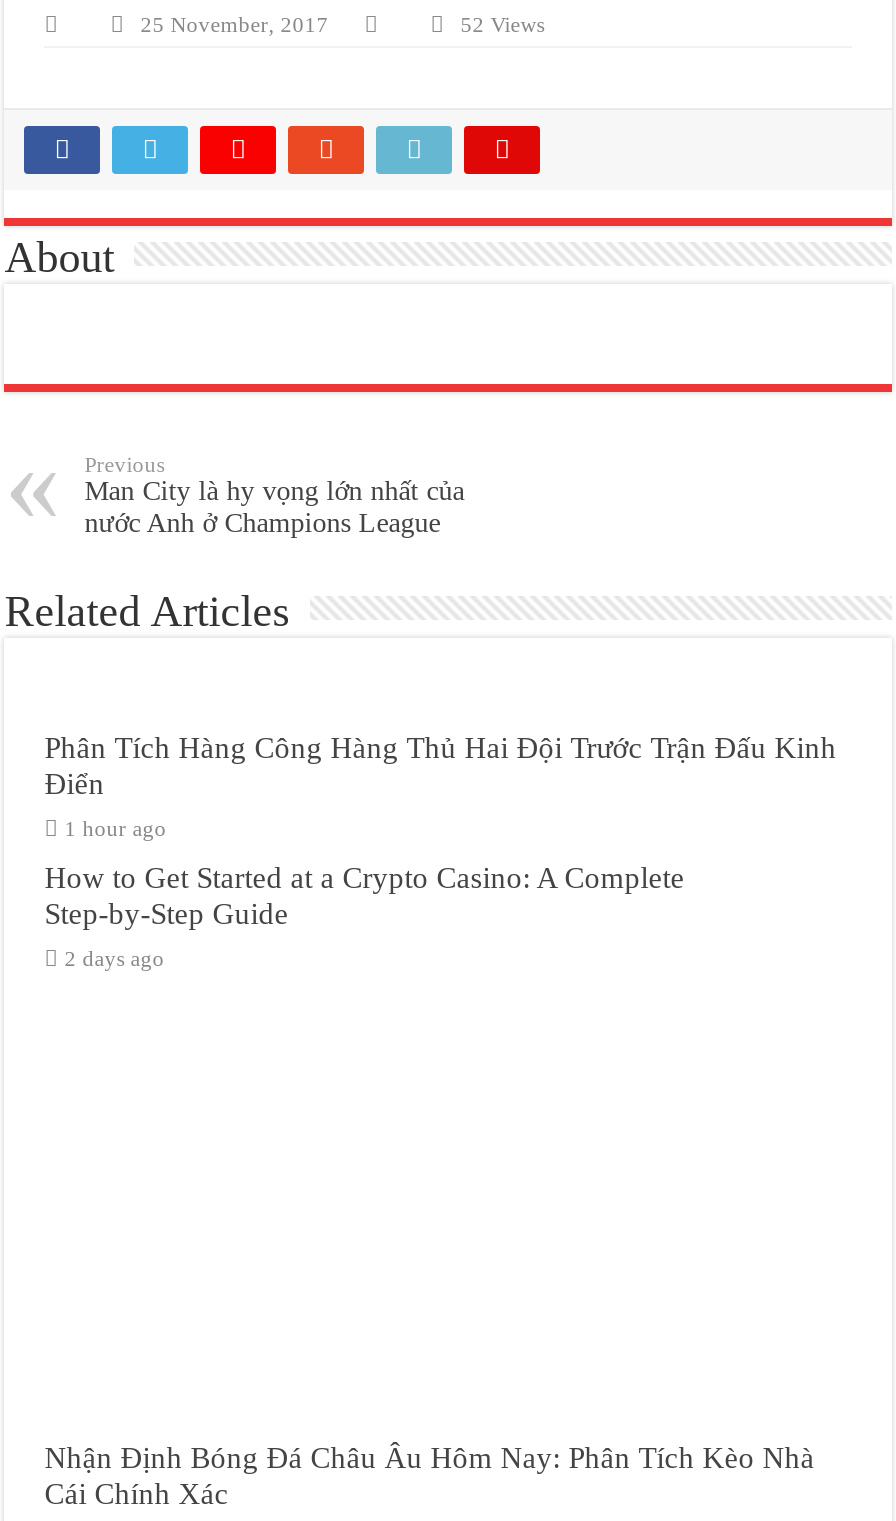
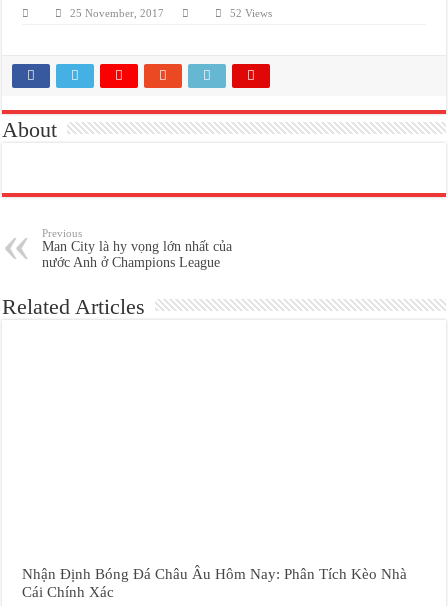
[44,731,836,971] Phân Tích Hàng Công Hàng Thủ Hai Đội Trước Trận Đấu Kinh | Điển | 1 hour ago | How to Get Started at a Crypto Casino: A Complete | Step‑by‑Step Guide | 2 days ago -> none

